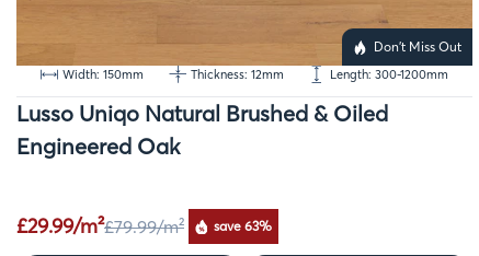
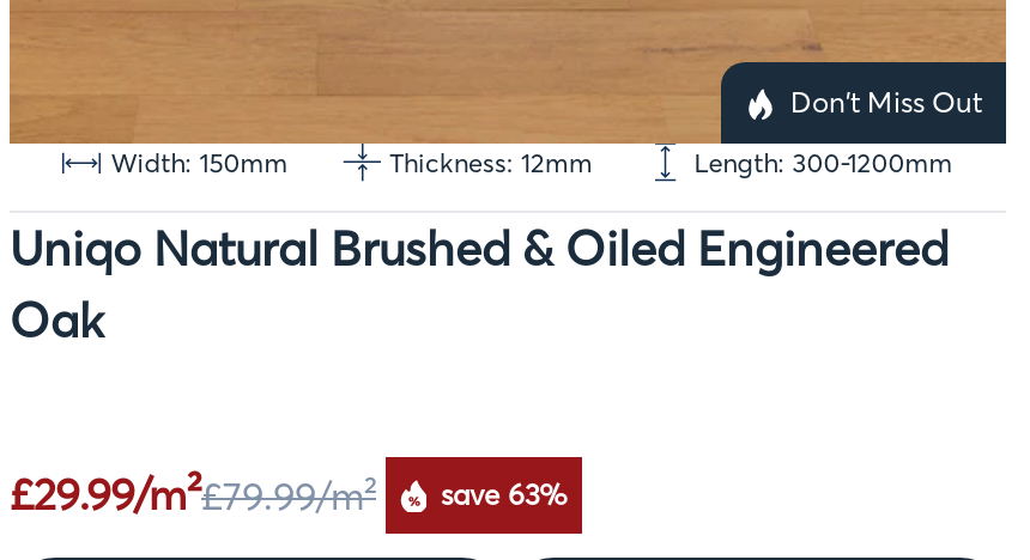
[16,100,388,160] Lusso Uniqo Natural Brushed & Oiled | Engineered Oak -> [10,218,949,349] Uniqo Natural Brushed & Oiled Engineered | Oak

